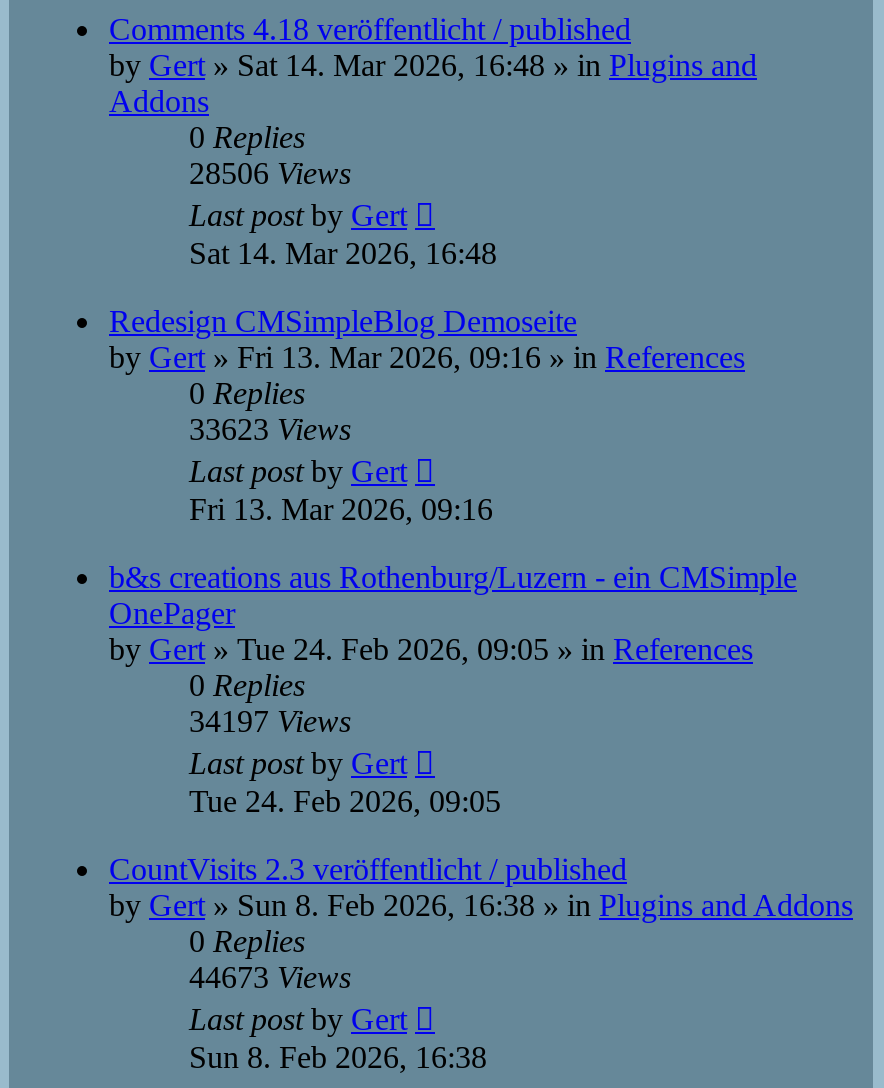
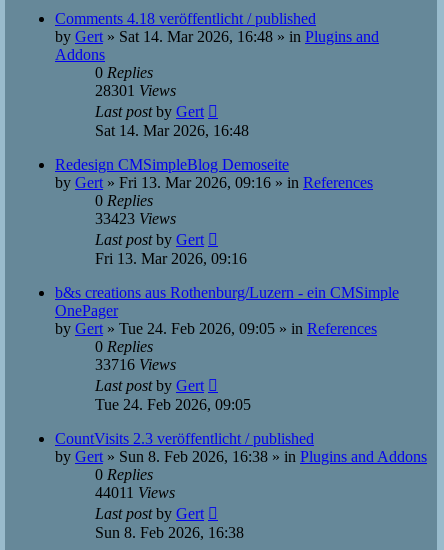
[189,156,351,190] 28506 Views -> [95,82,176,99] 28301 Views
[189,412,351,446] 33623 Views -> [95,210,176,227] 33423 Views
[189,704,351,738] 34197 Views -> [95,356,176,373] 33716 Views
[189,960,351,994] 44673 Views -> [95,484,175,501] 44011 Views

